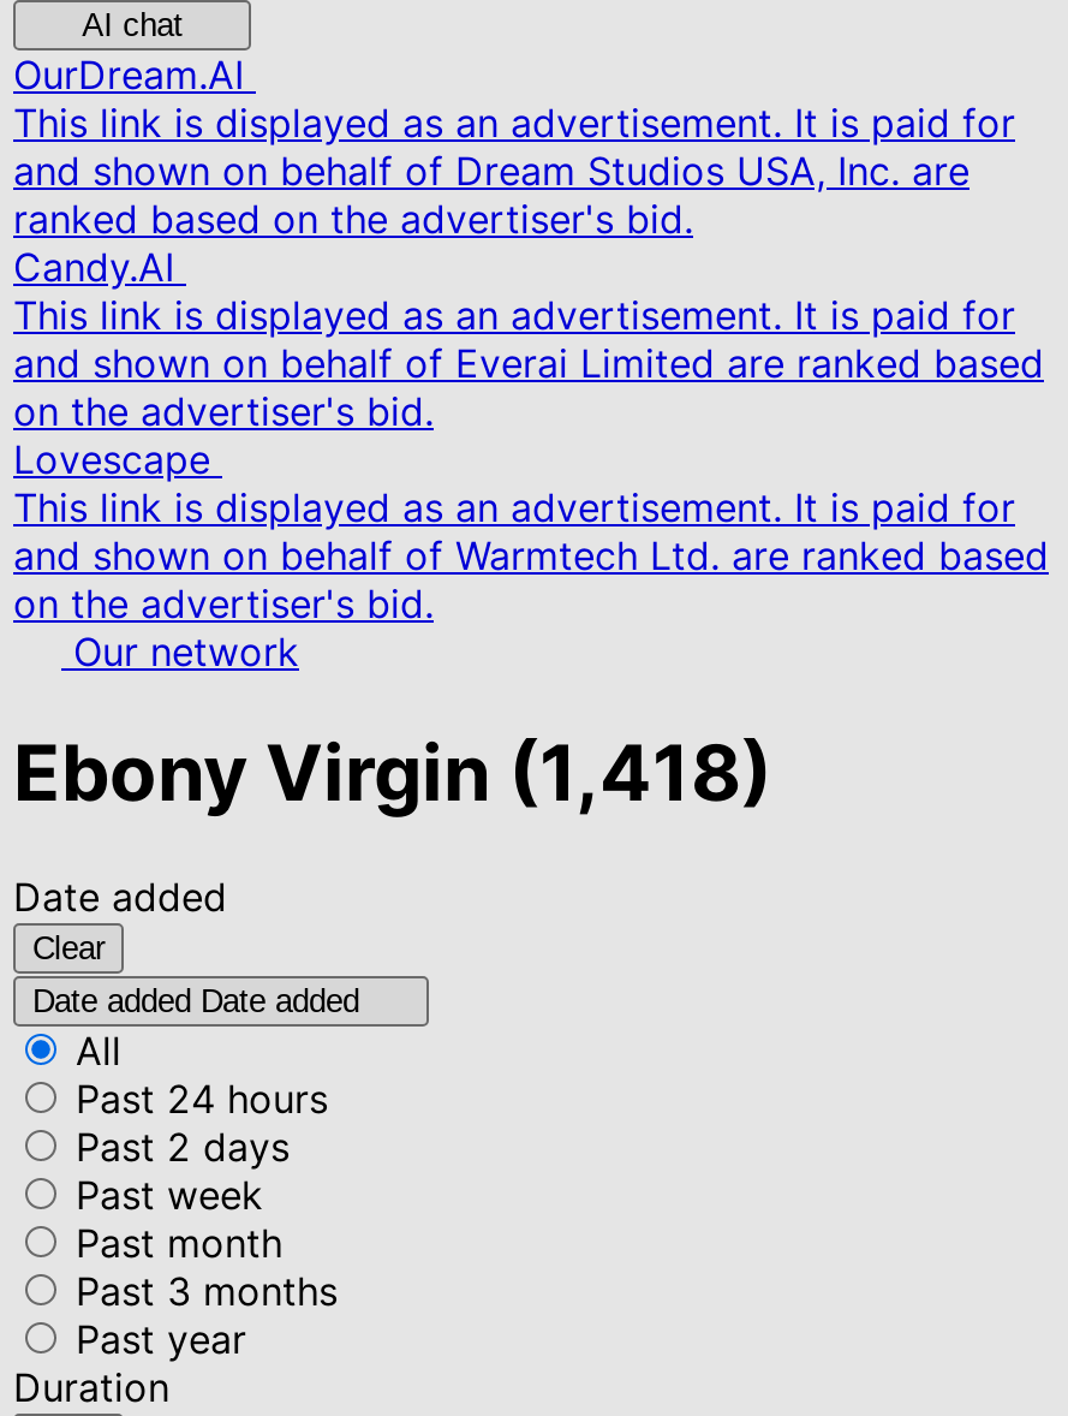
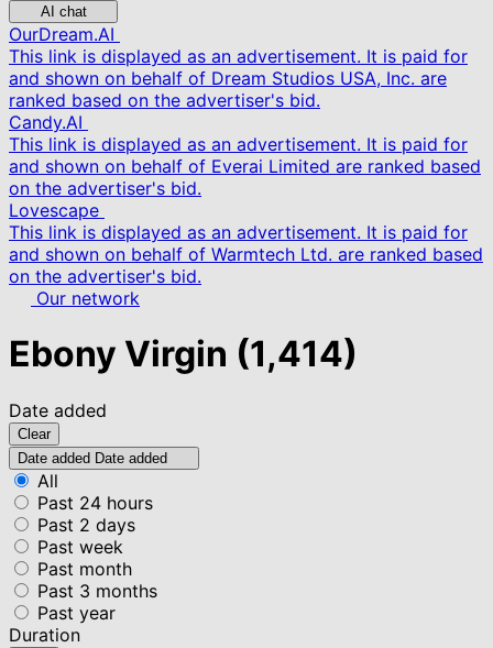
[13,727,772,821] Ebony Virgin (1,418) -> [9,333,358,376] Ebony Virgin (1,414)

